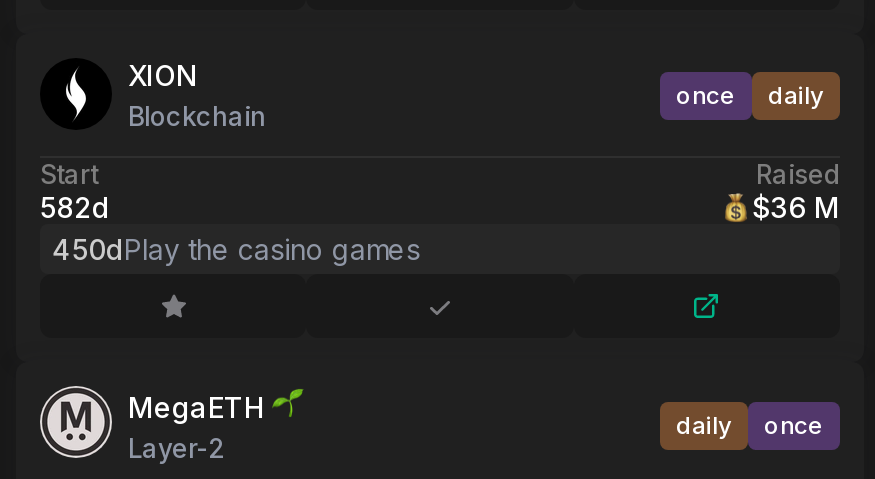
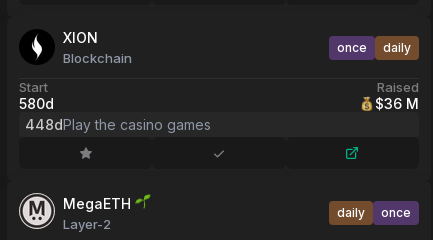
[40,190,110,224] 582d -> [19,95,54,112] 580d
[52,232,420,266] 450dPlay the casino games -> [25,116,211,133] 448dPlay the casino games

